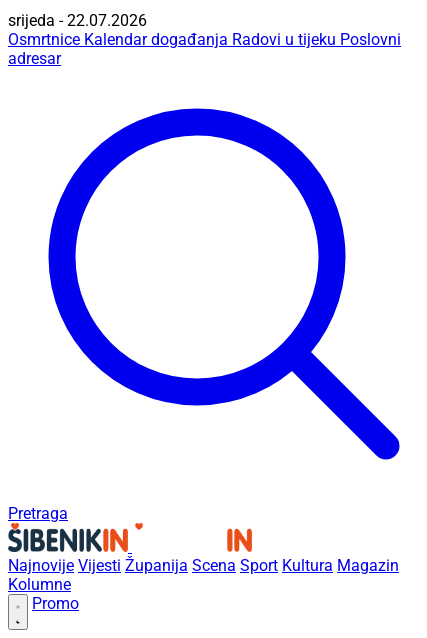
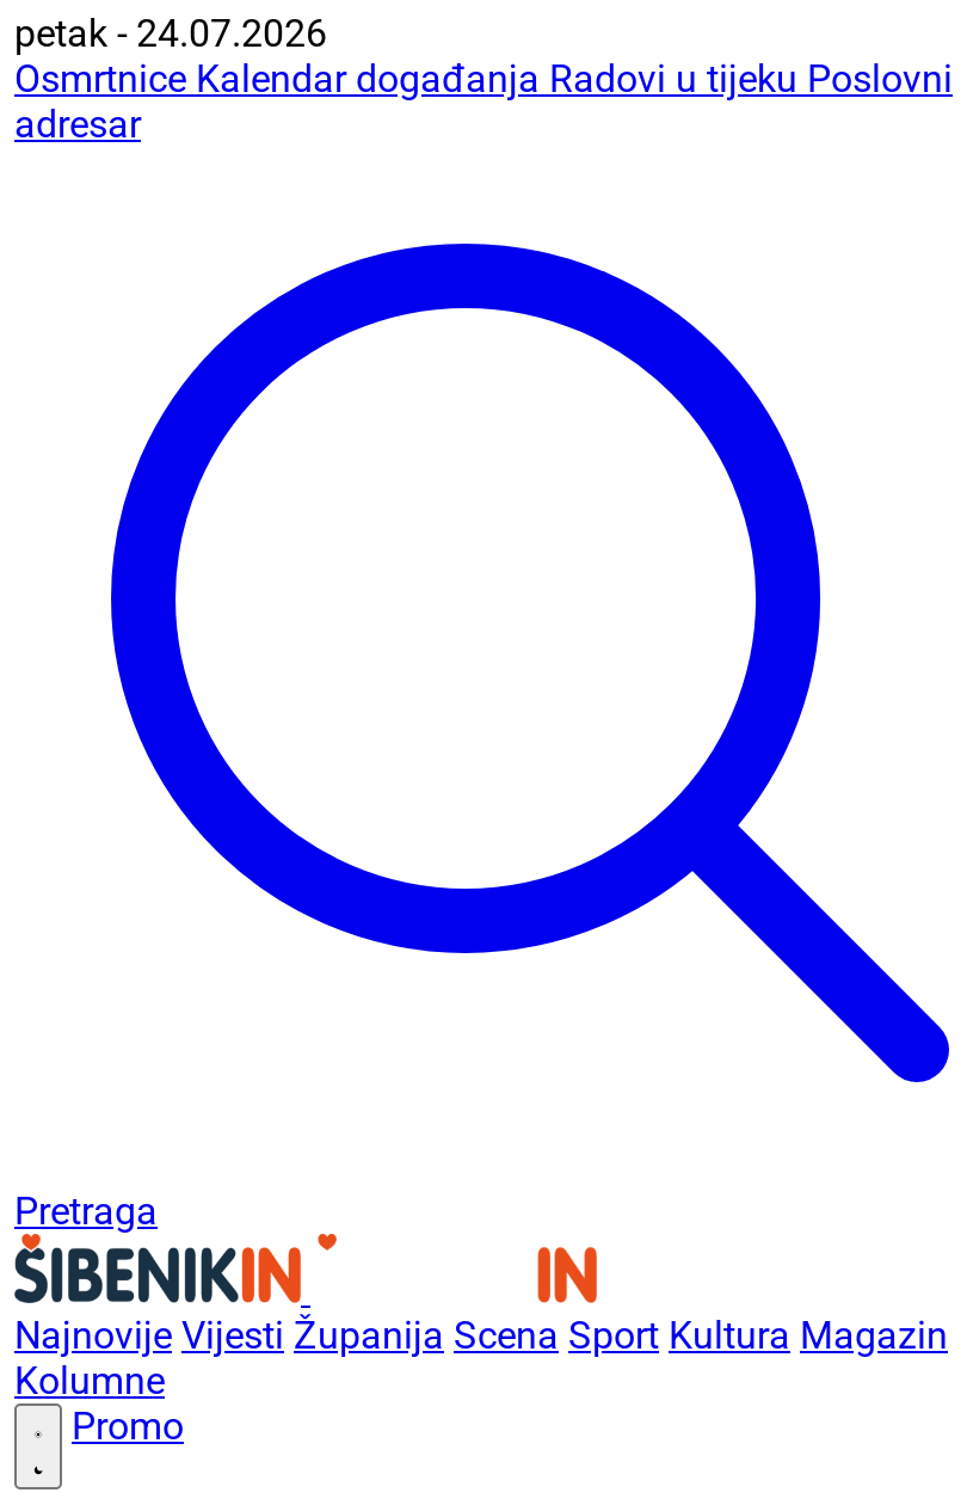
[8,11,147,30] srijeda - 22.07.2026 -> [14,11,327,56] petak - 24.07.2026

